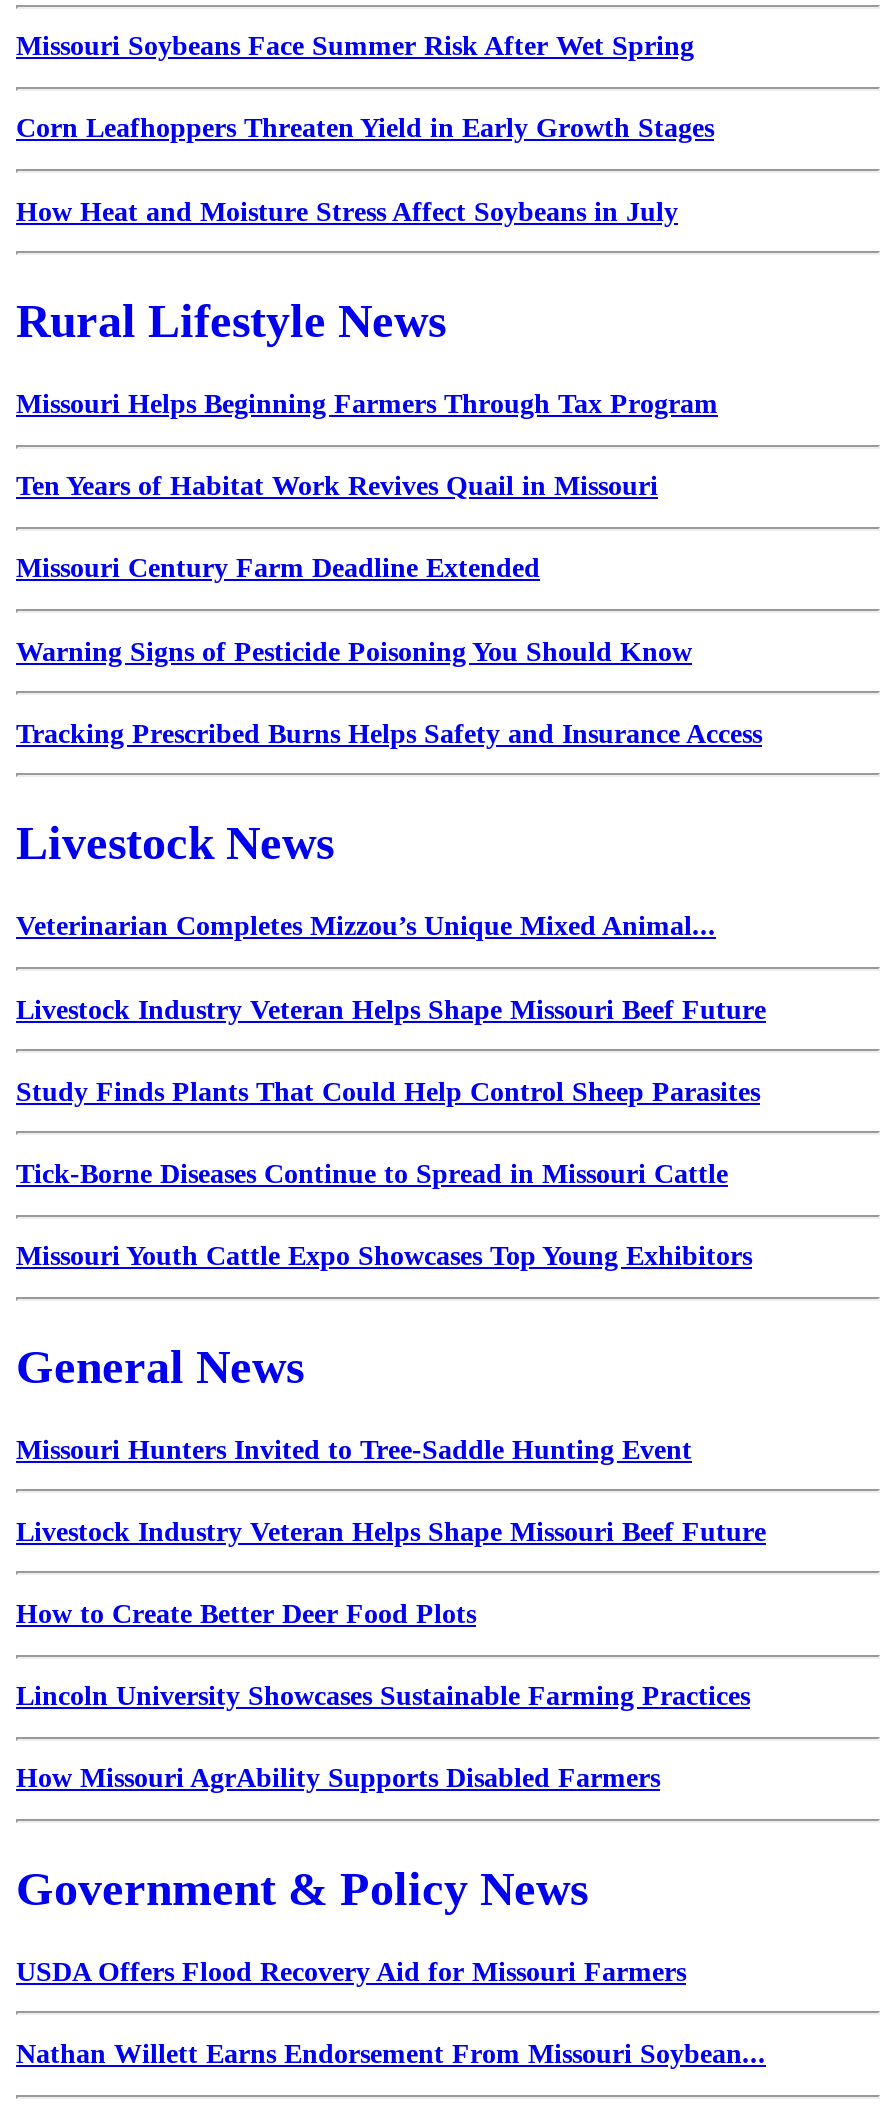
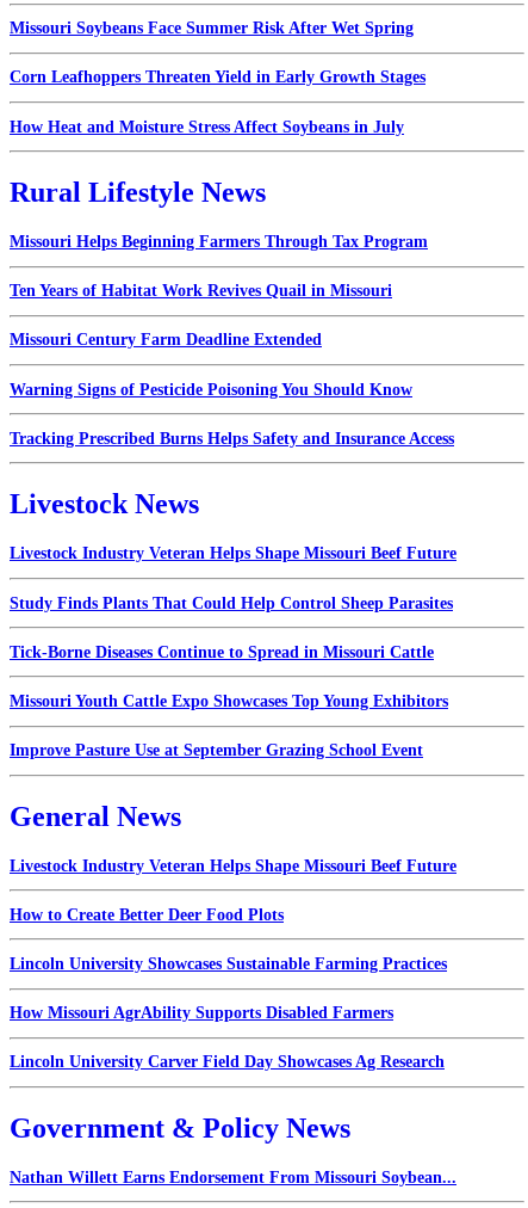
[16,912,716,942] Veterinarian Completes Mizzou’s Unique Mixed Animal... -> none
none -> [10,742,423,759] Improve Pasture Use at September Grazing School Event
[16,1434,692,1464] Missouri Hunters Invited to Tree-Saddle Hunting Event -> none
none -> [10,1053,445,1071] Lincoln University Carver Field Day Showcases Ag Research
[16,1957,686,1987] USDA Offers Flood Recovery Aid for Missouri Farmers -> none

